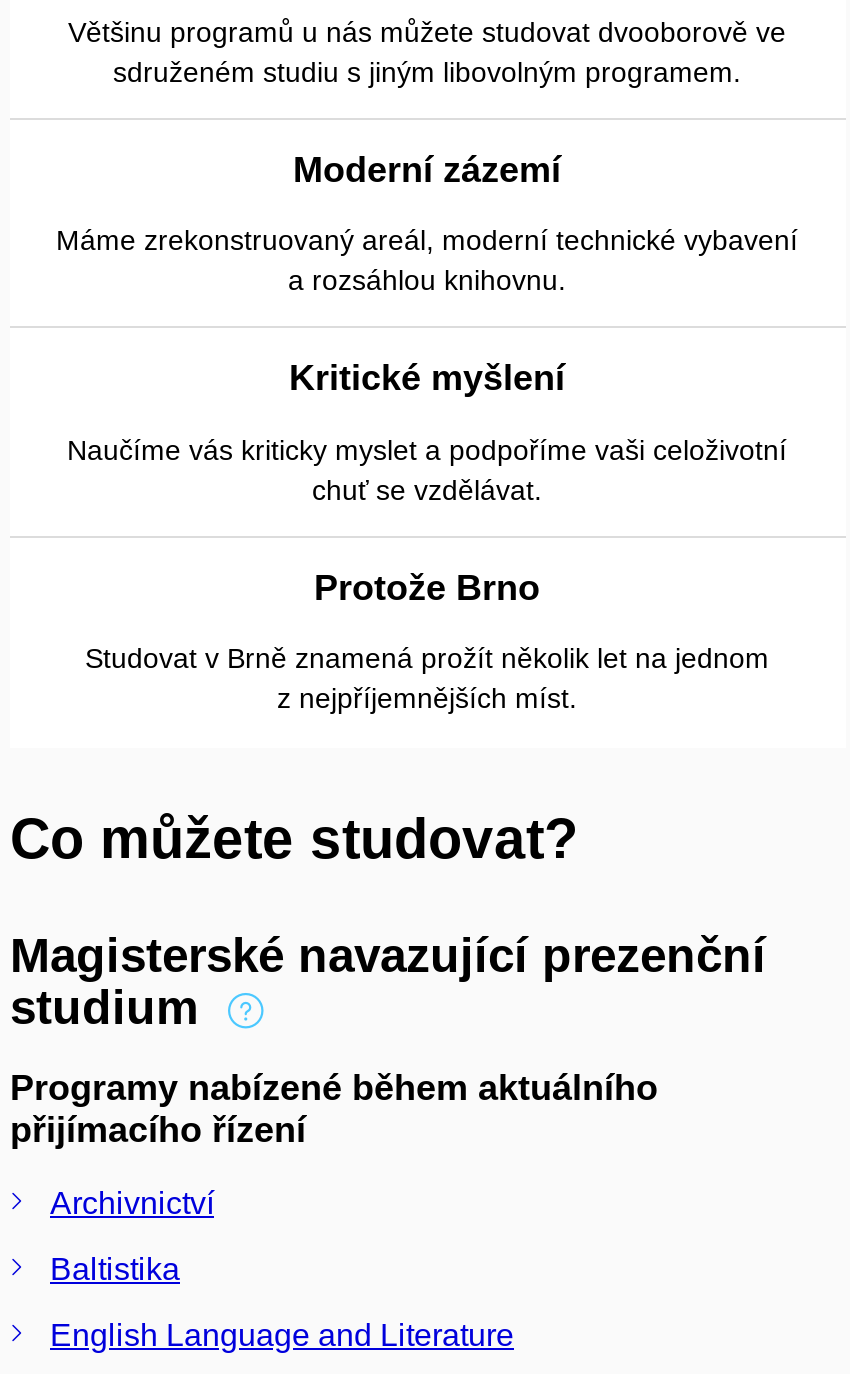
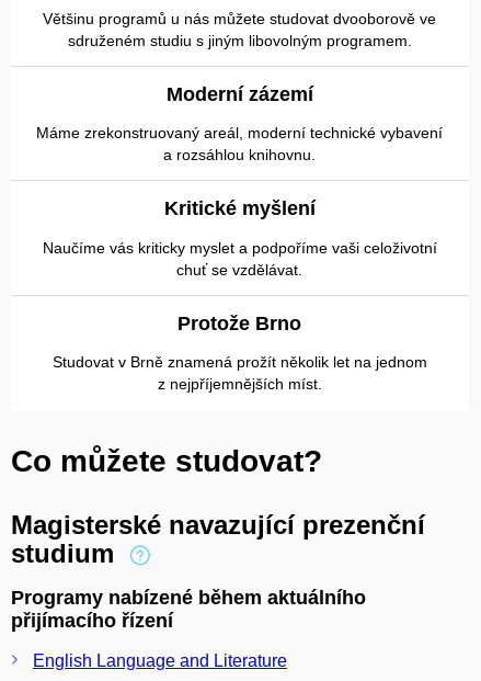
[50,1185,214,1285] Archivnictví | Baltistika -> none

